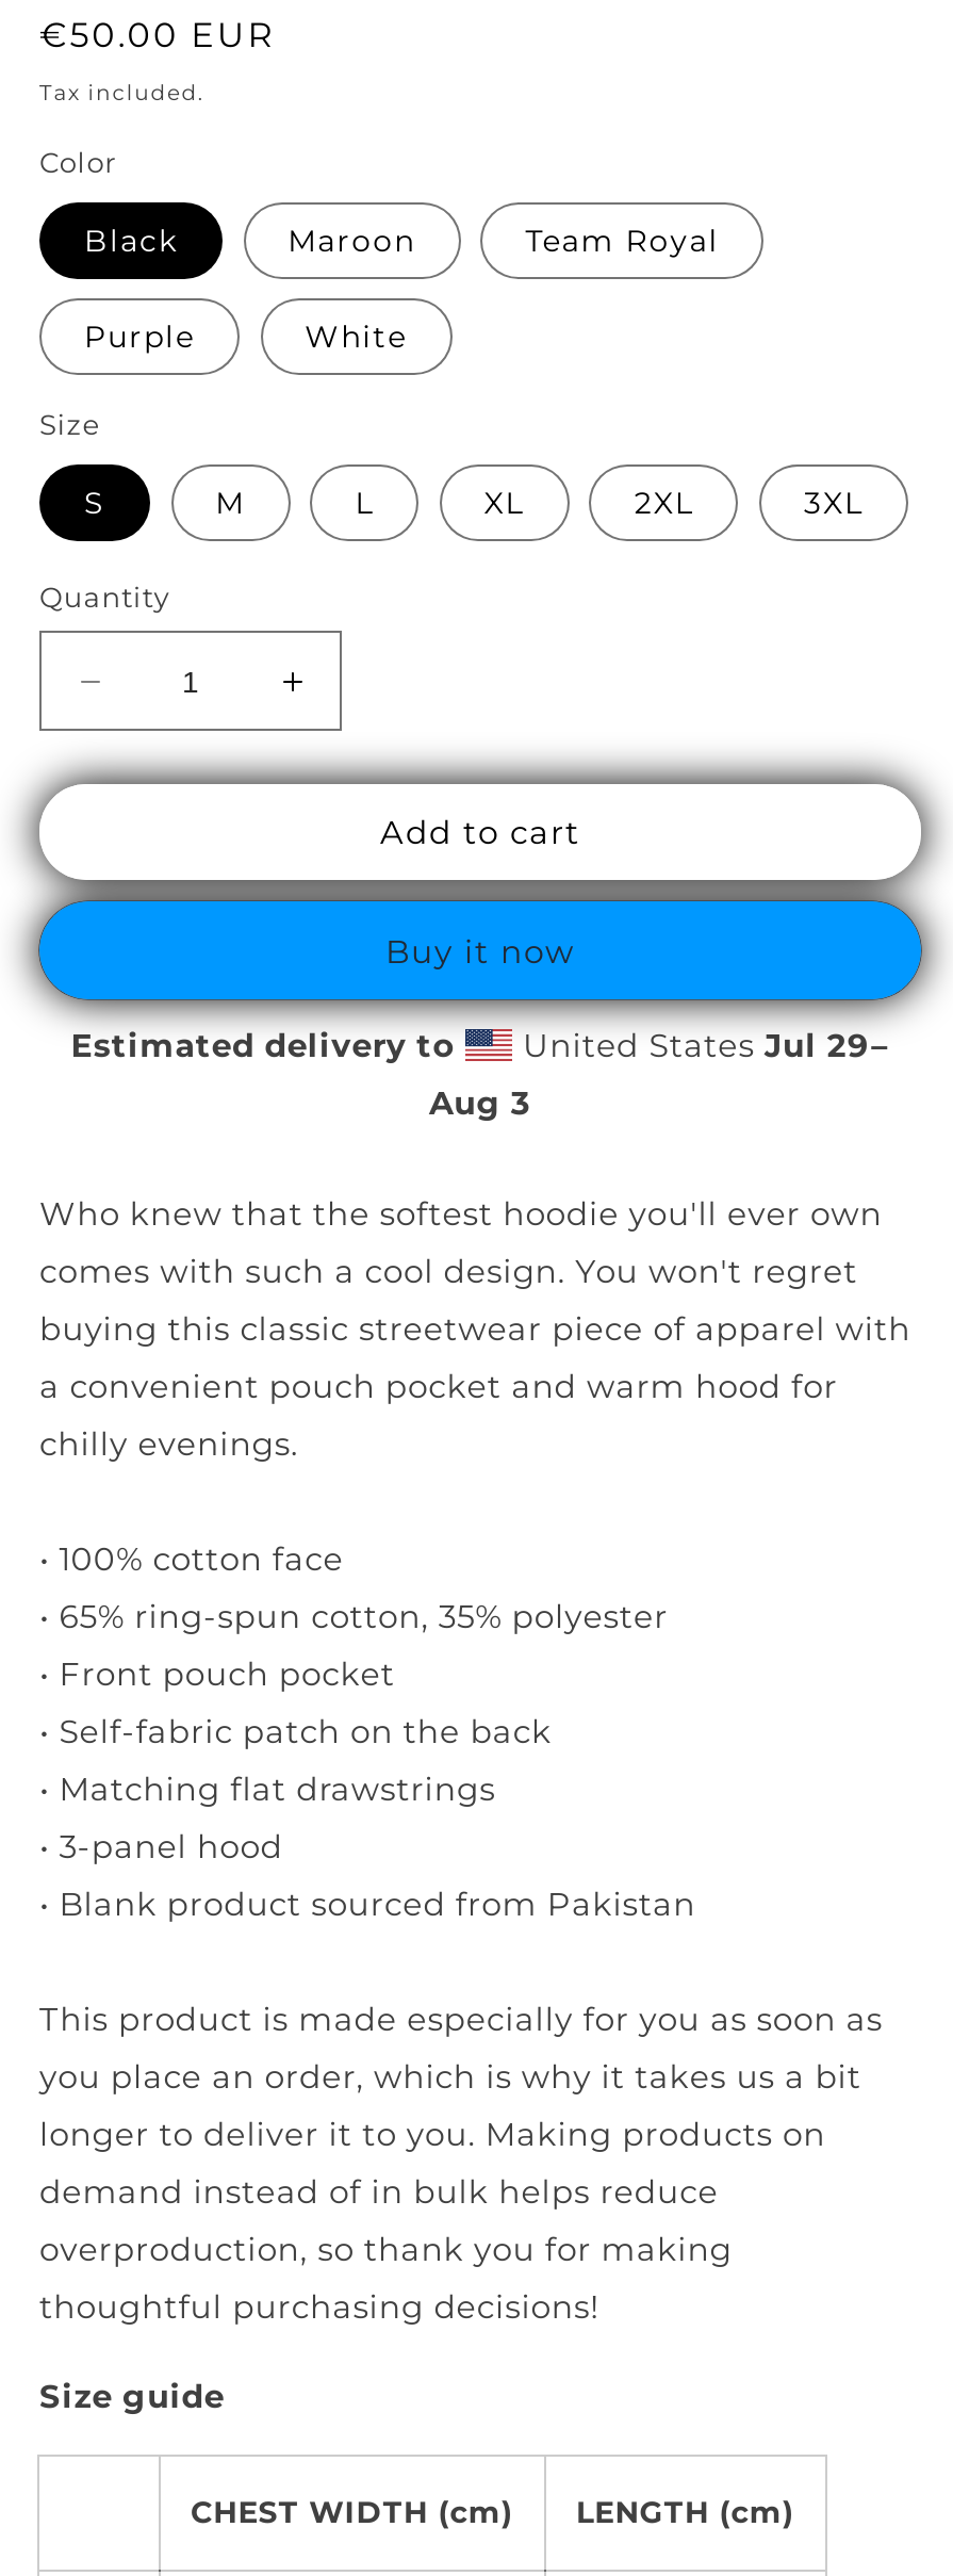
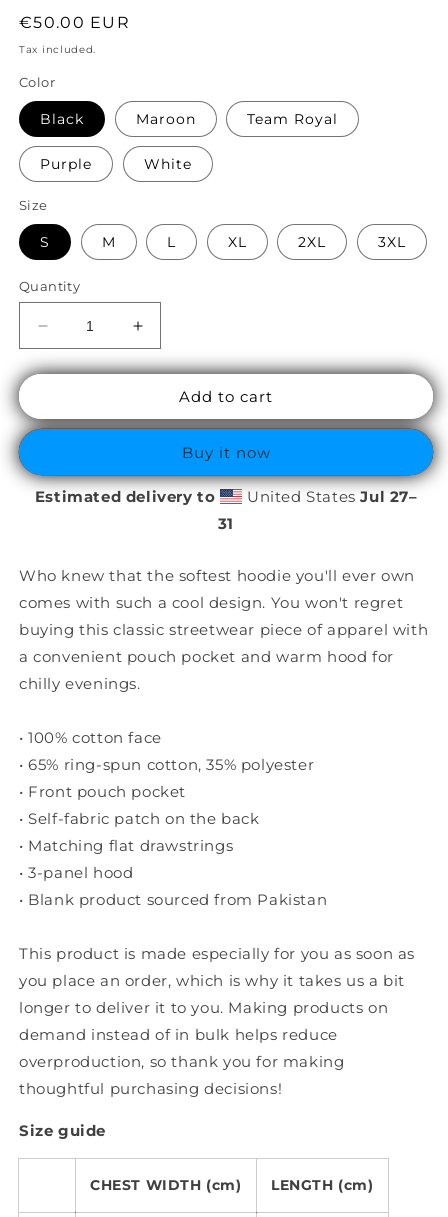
[429,1025,890,1123] United States Jul 29– | Aug 3 -> [218,487,417,533] United States Jul 27– | 31

